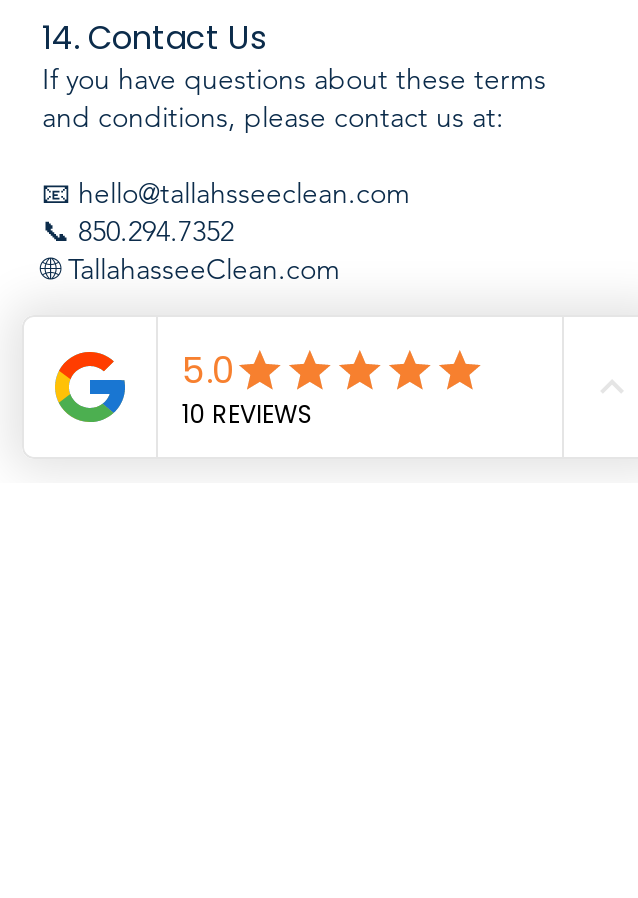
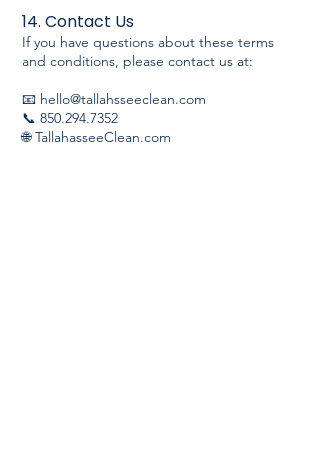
[12,305,632,469] [image] -> none

